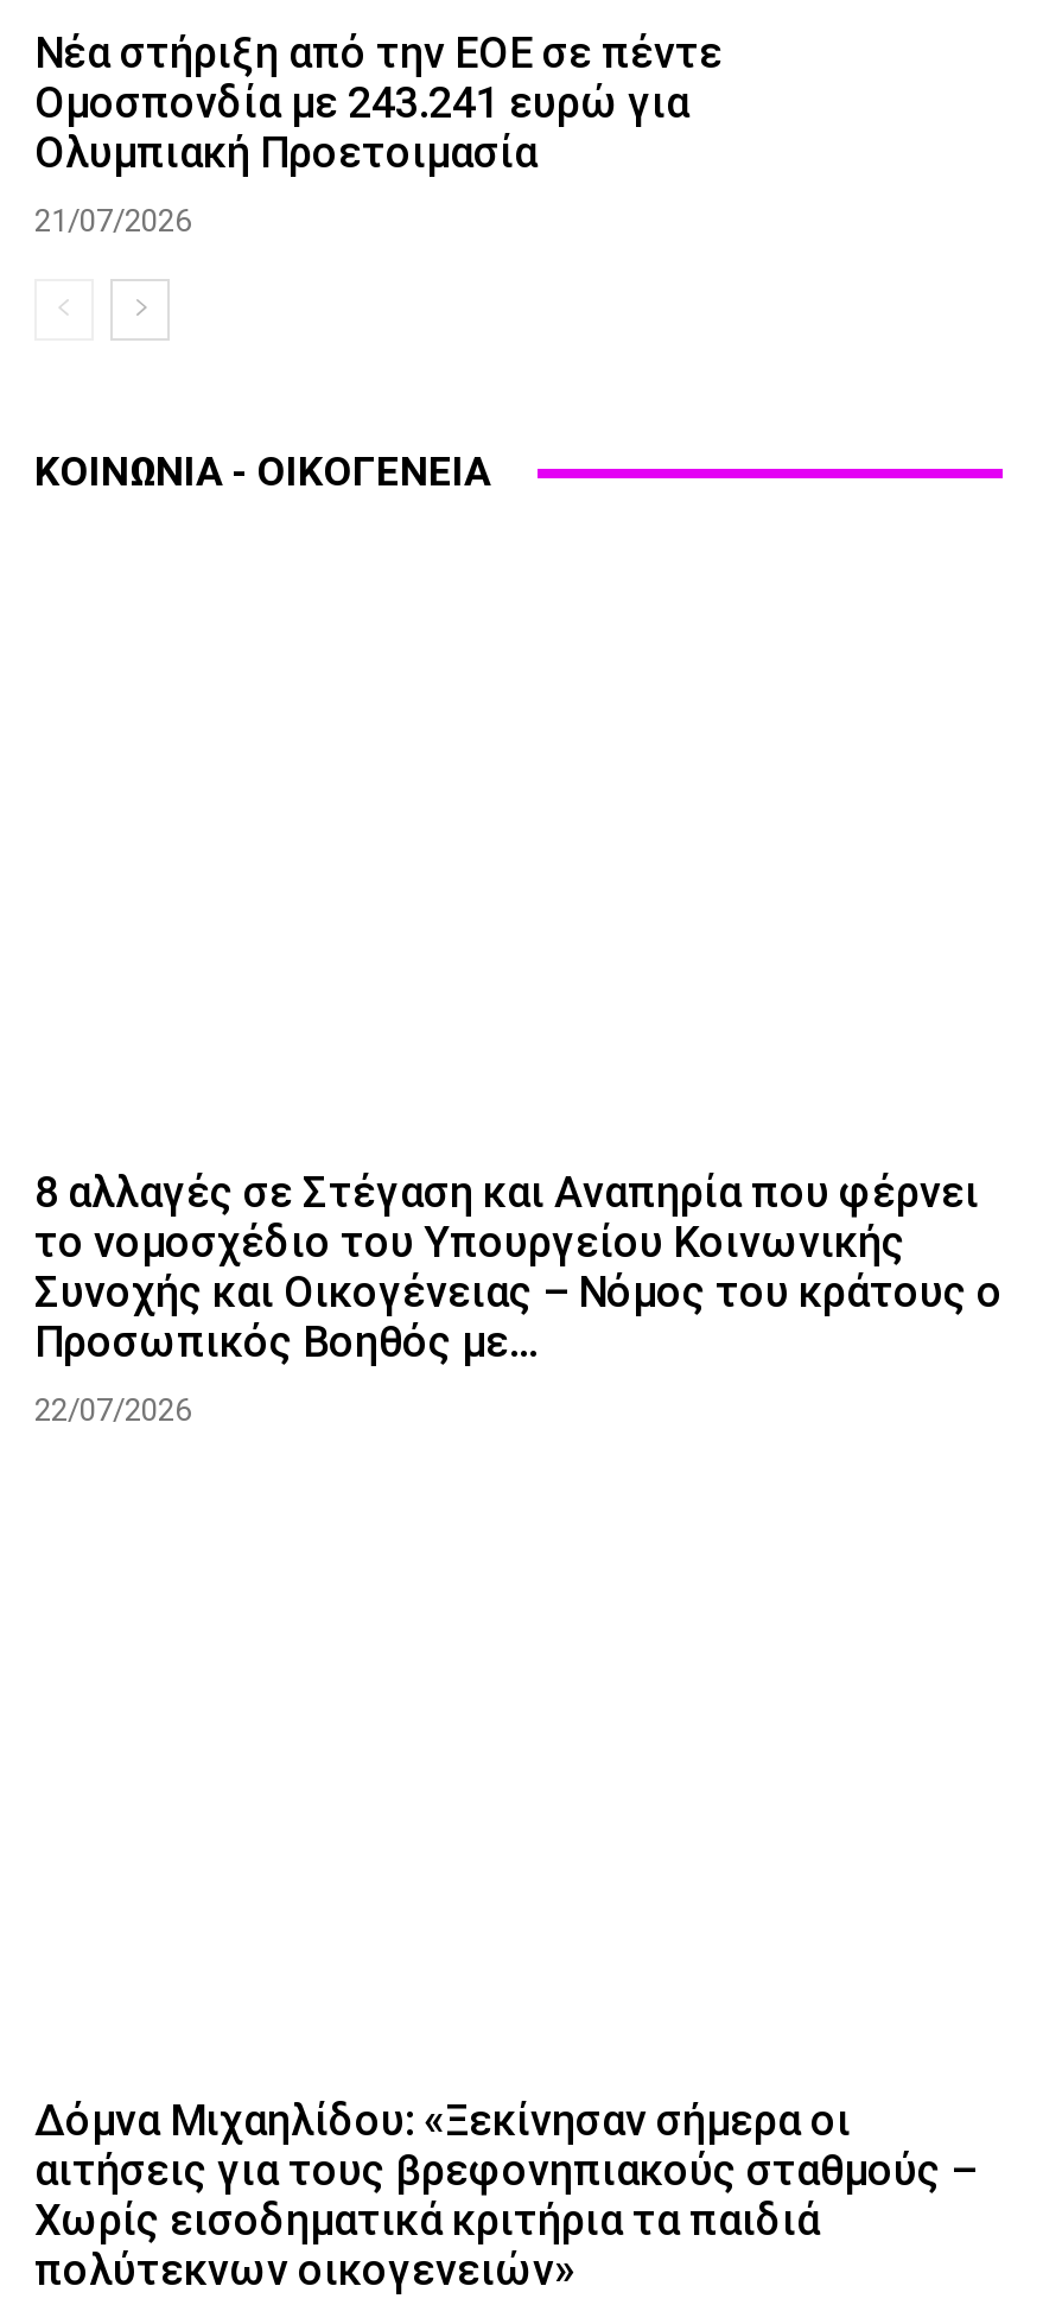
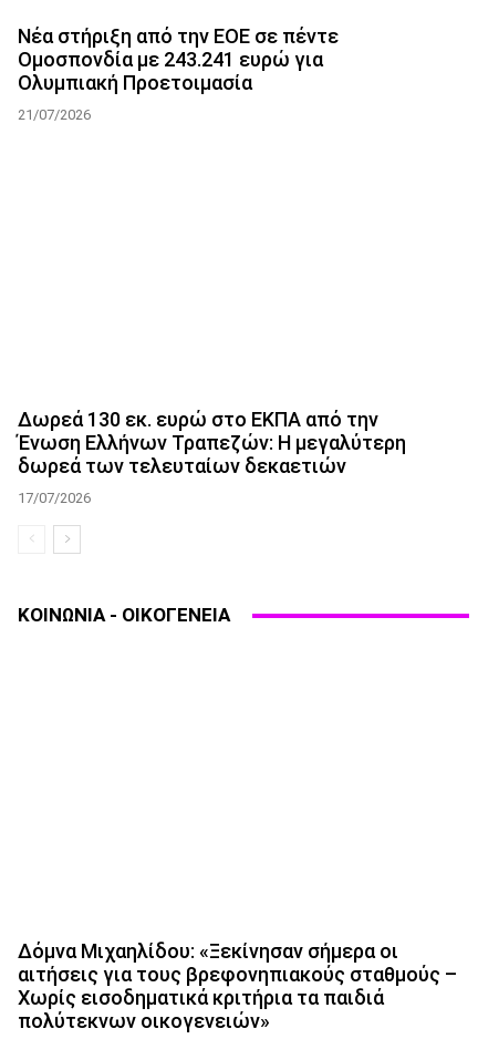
none -> [18,408,406,506] Δωρεά 130 εκ. ευρώ στο ΕΚΠΑ από την | Ένωση Ελλήνων Τραπεζών: Η μεγαλύτερη | δωρεά των τελευταίων δεκαετιών | 17/07/2026
moved [34,448,490,496] -> [18,604,230,626]: ΚΟΙΝΩΝΙΑ - ΟΙΚΟΓΕΝΕΙΑ
[34,1167,1003,1428] 8 αλλαγές σε Στέγαση και Αναπηρία που φέρνει | το νομοσχέδιο του Υπουργείου Κοινωνικής | Συνοχής και Οικογένειας – Νόμος του κράτους ο | Προσωπικός Βοηθός με... | 22/07/2026 -> none

